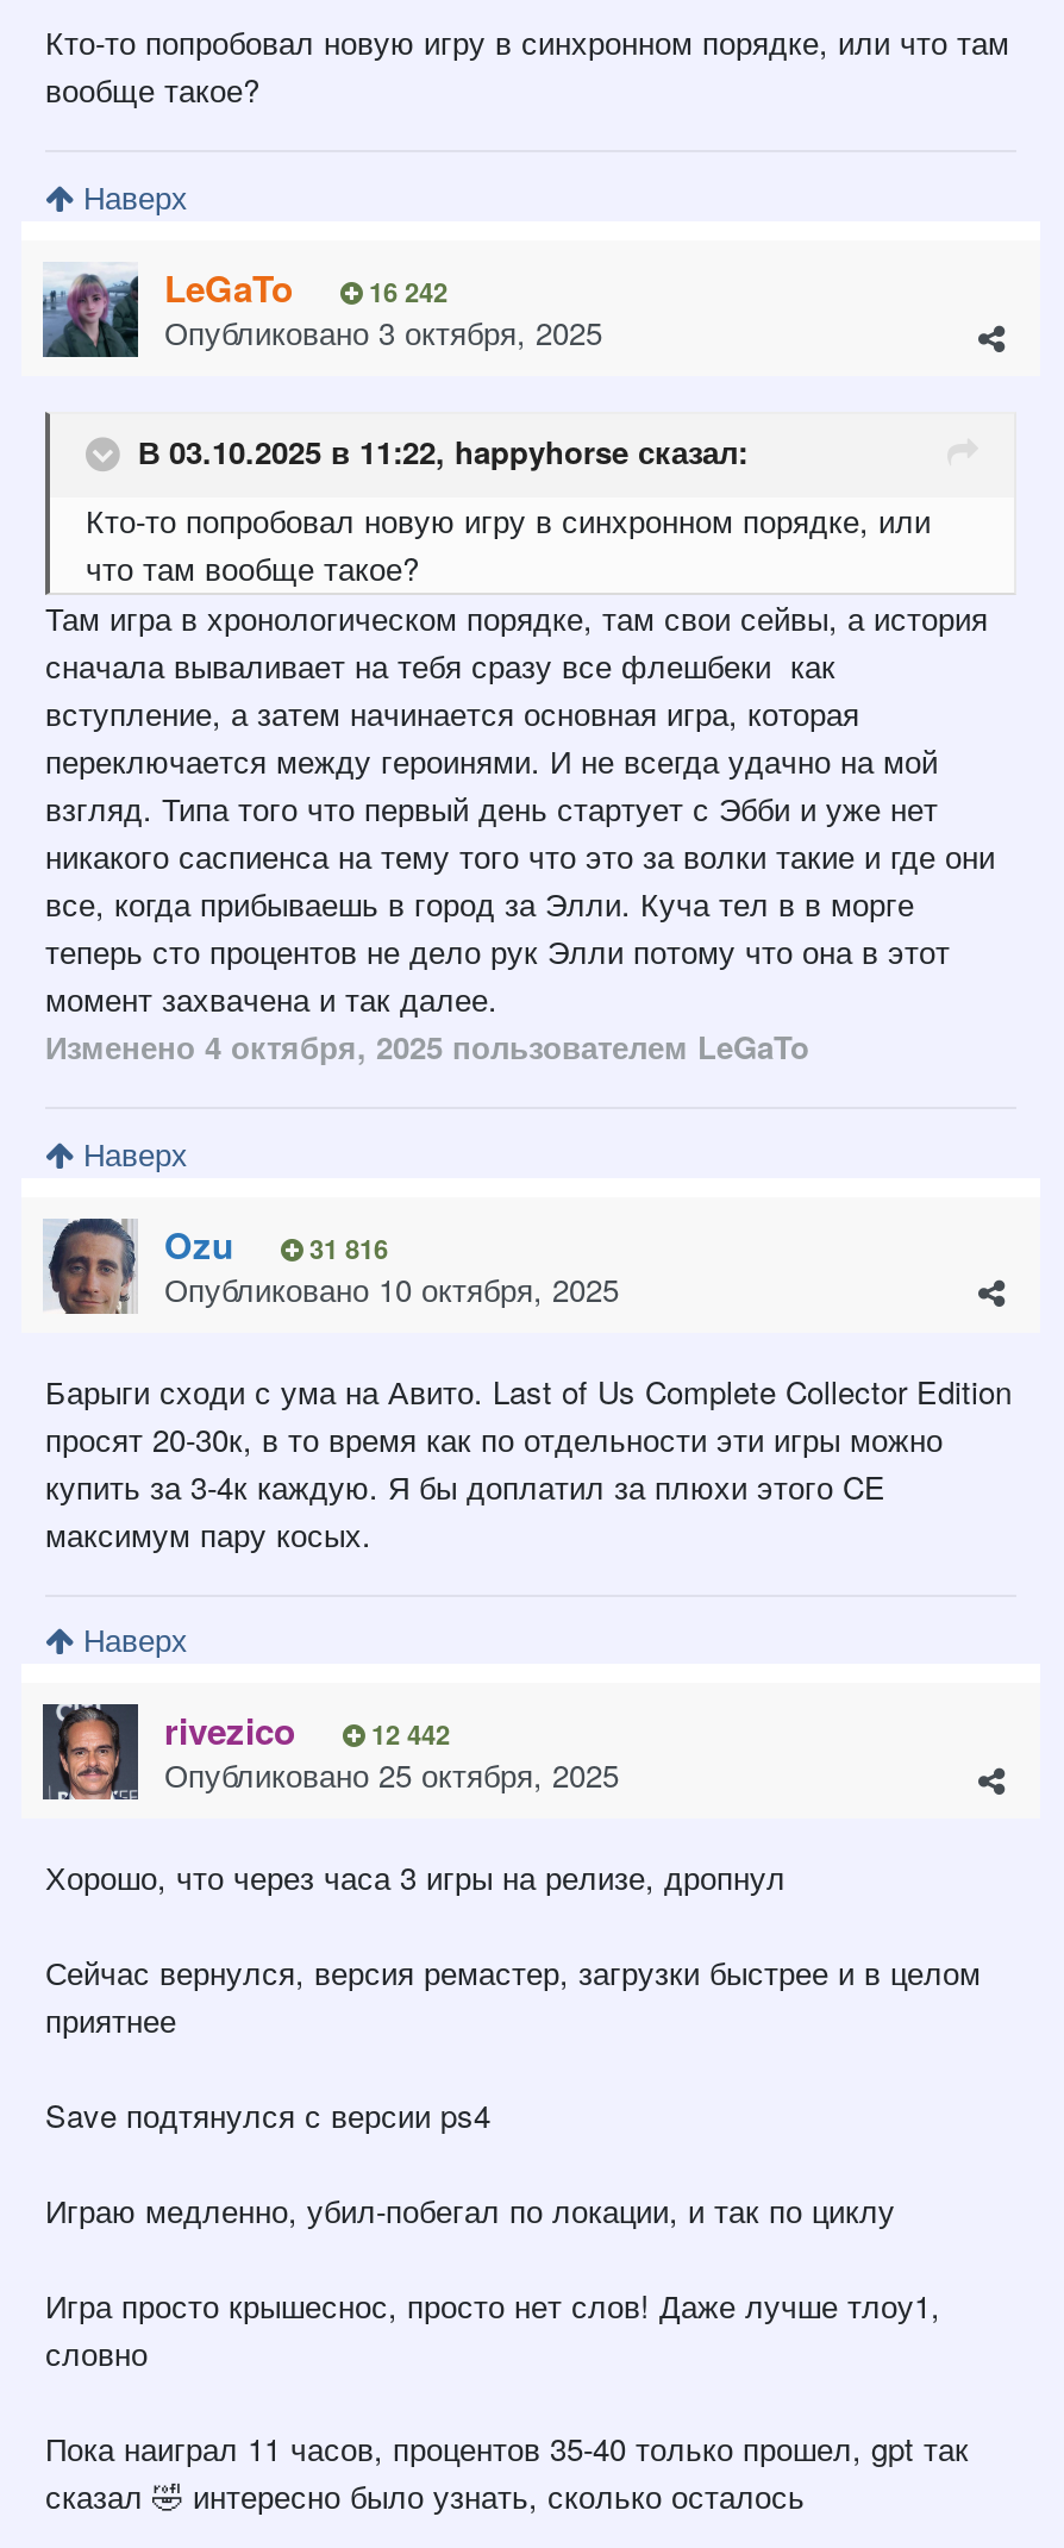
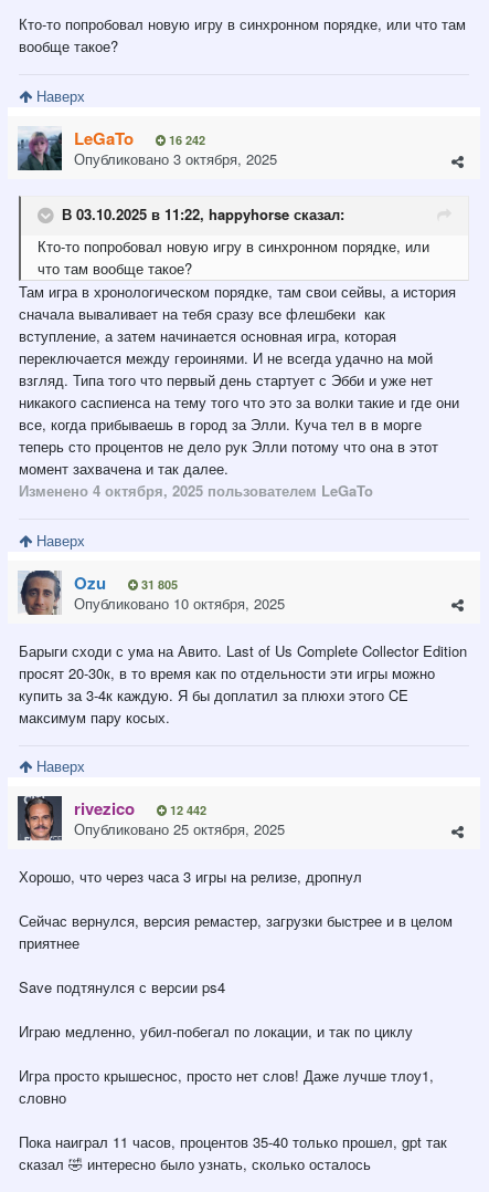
[164,1218,388,1270] Ozu 31 816 -> [74,570,178,594] Ozu 31 805

